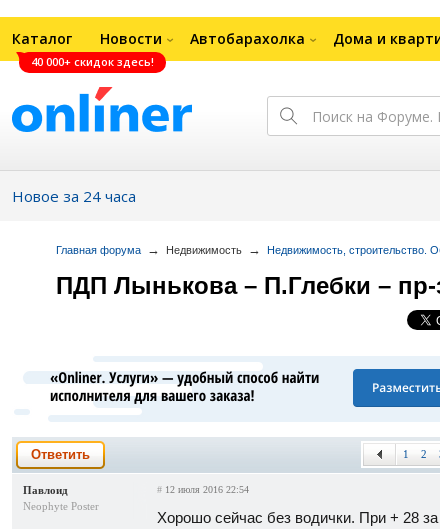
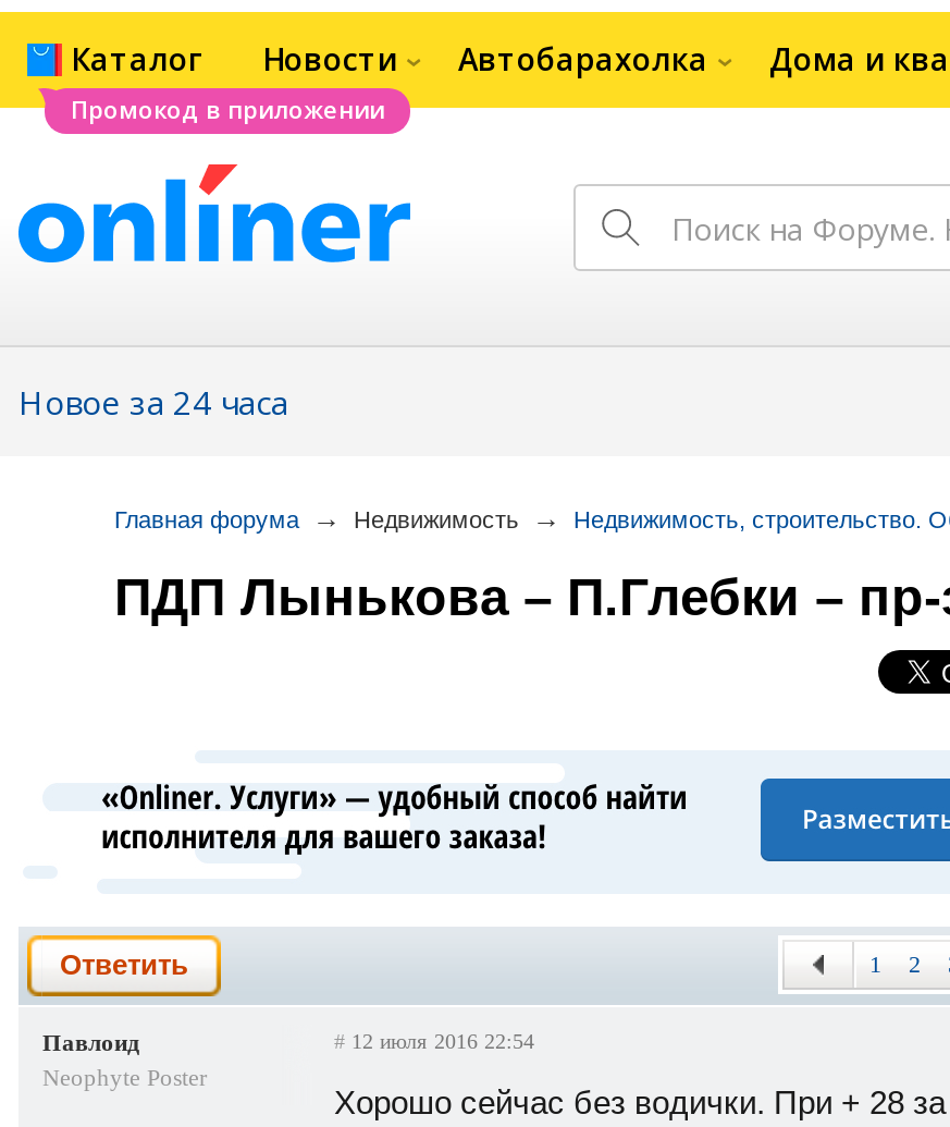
[31,54,154,69] 40 000+ скидок здесь! -> [71,93,384,125] Промокод в приложении

